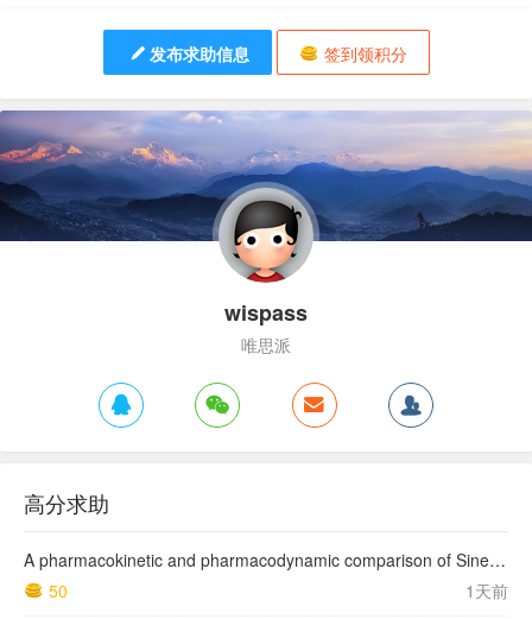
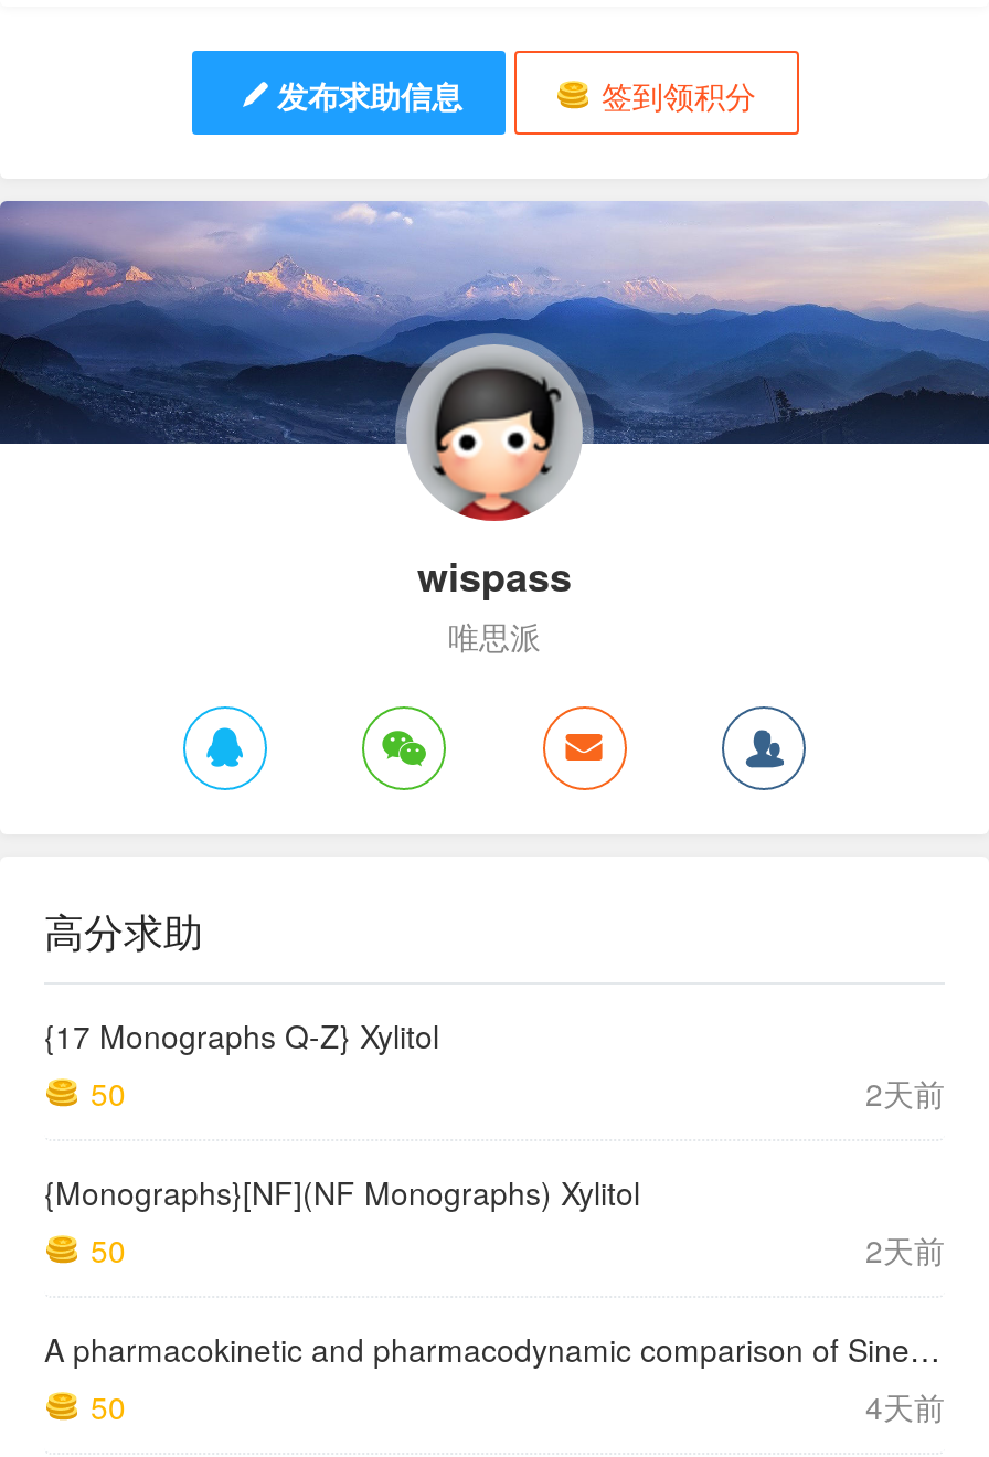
none -> [44,1013,945,1272] {17 Monographs Q-Z} Xylitol | 50 | 2天前 | {Monographs}[NF](NF Monographs) Xylitol | 50 | 2天前
[465,579,508,602] 1天前 -> [865,1384,945,1428] 4天前

